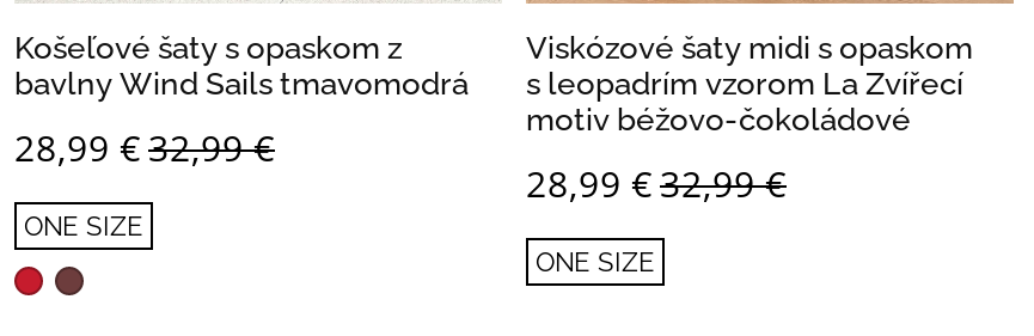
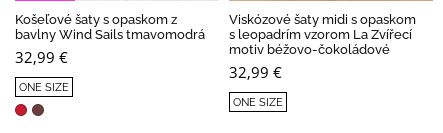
[14,122,275,170] 28,99 € 32,99 € -> [15,47,68,67] 32,99 €
[526,158,787,206] 28,99 € 32,99 € -> [229,62,282,82] 32,99 €

